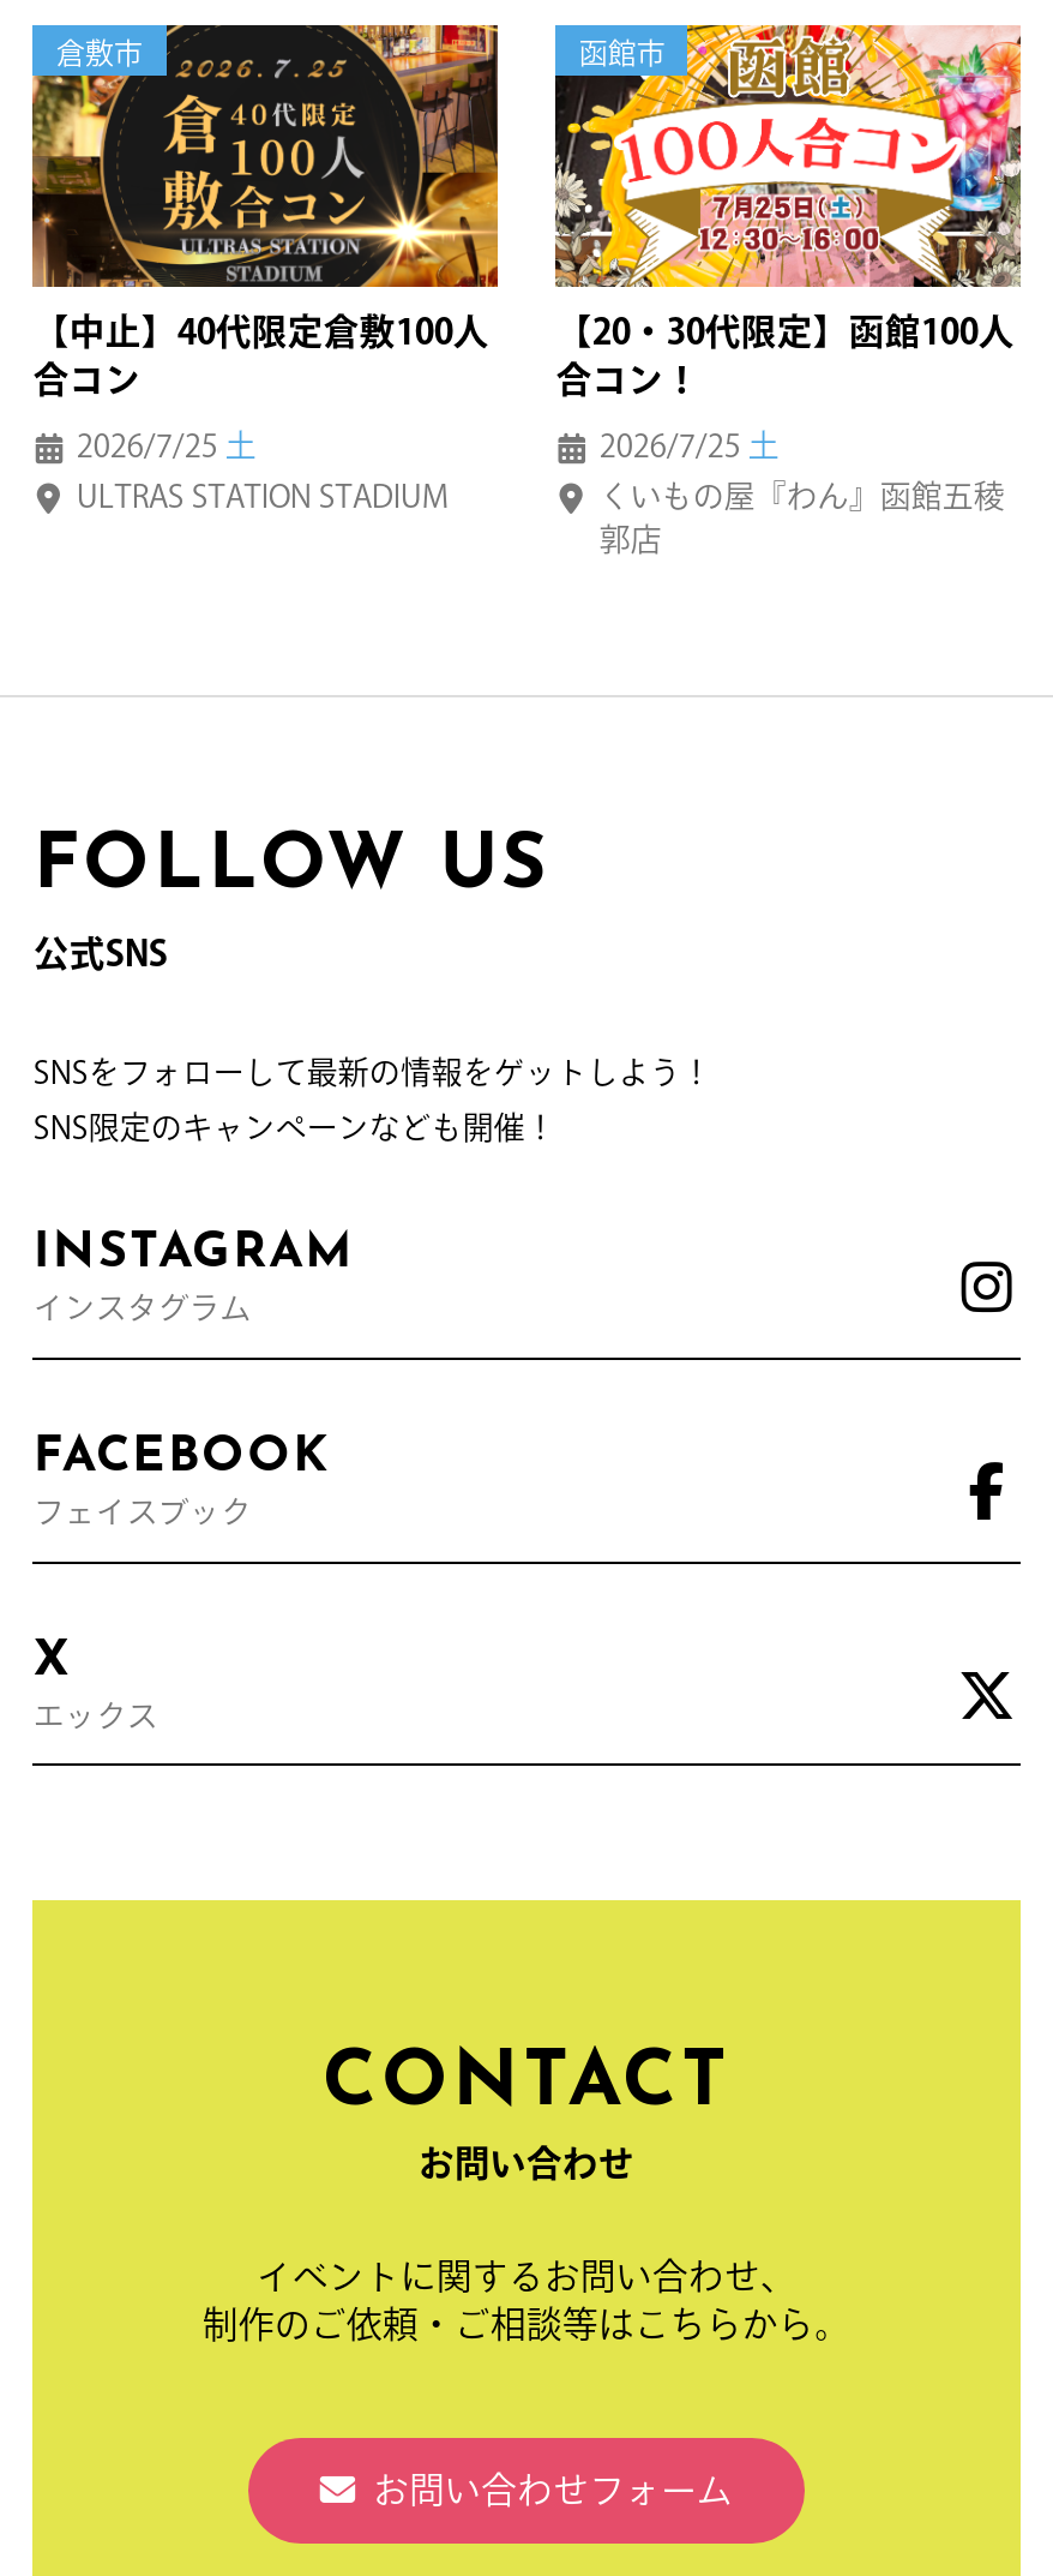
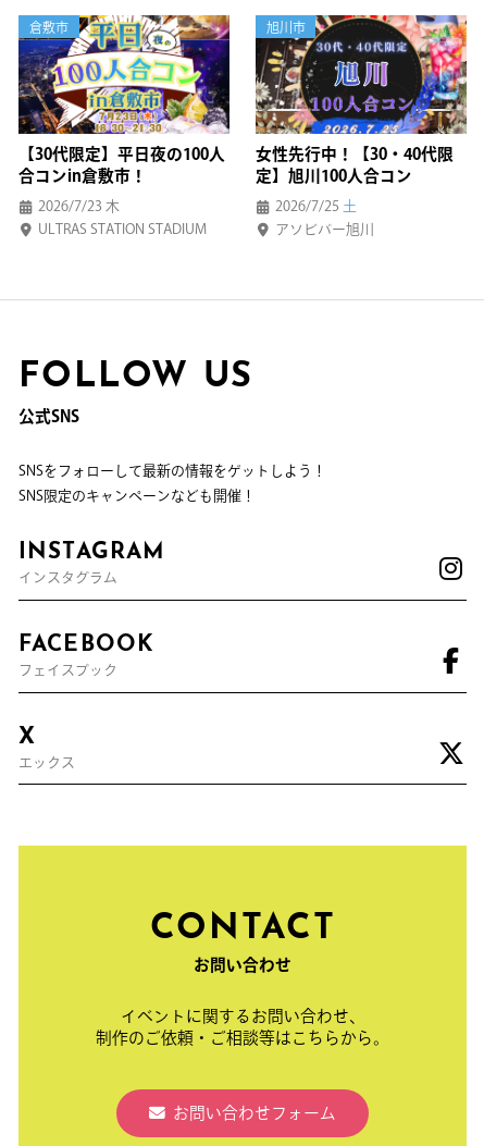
[30,23,500,398] [image] | 【中止】40代限定倉敷100人 | 合コン -> [17,14,231,184] [image] | 【30代限定】平日夜の100人 | 合コンin倉敷市！
[565,23,1001,289] [image] | 函館市 -> [262,14,459,135] [image] | 旭川市
[556,314,1014,398] 【20・30代限定】函館100人 | 合コン！ -> [256,146,454,184] 女性先行中！【30・40代限 | 定】旭川100人合コン
[77,432,256,463] 2026/7/25土 -> [39,199,120,214] 2026/7/23木
[599,481,1005,556] くいもの屋『わん』函館五稜 | 郭店 -> [275,222,374,236] アソビバー旭川

